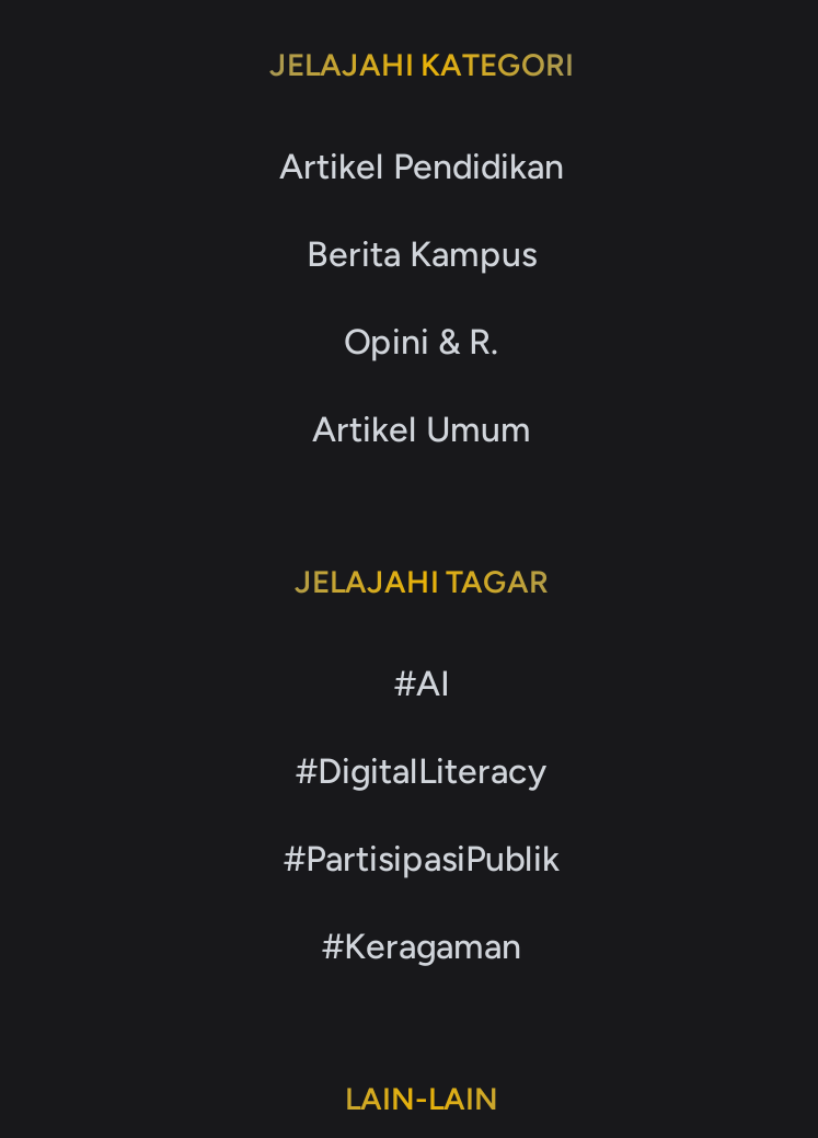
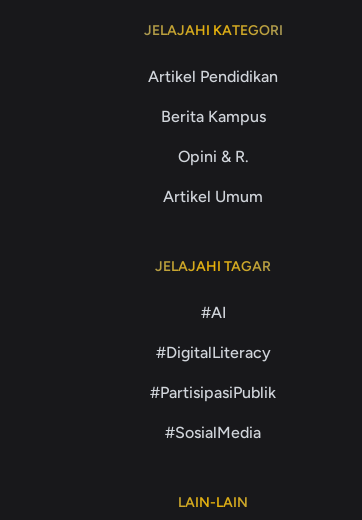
[322,926,521,967] #Keragaman -> [165,423,261,442] #SosialMedia

